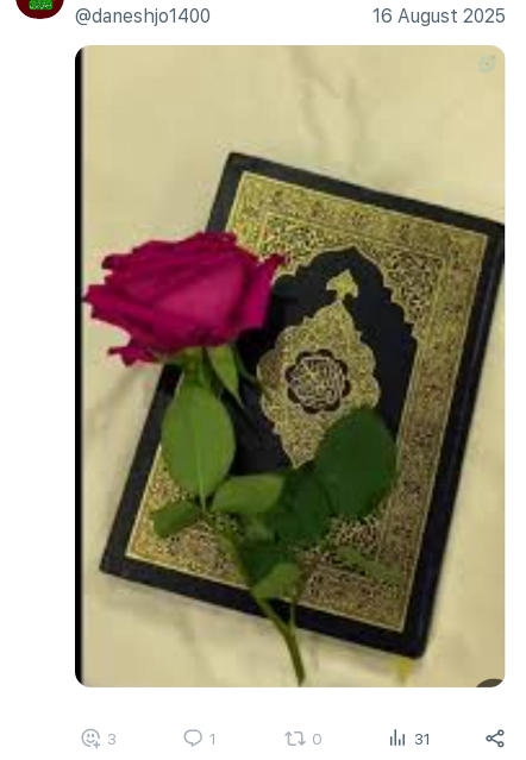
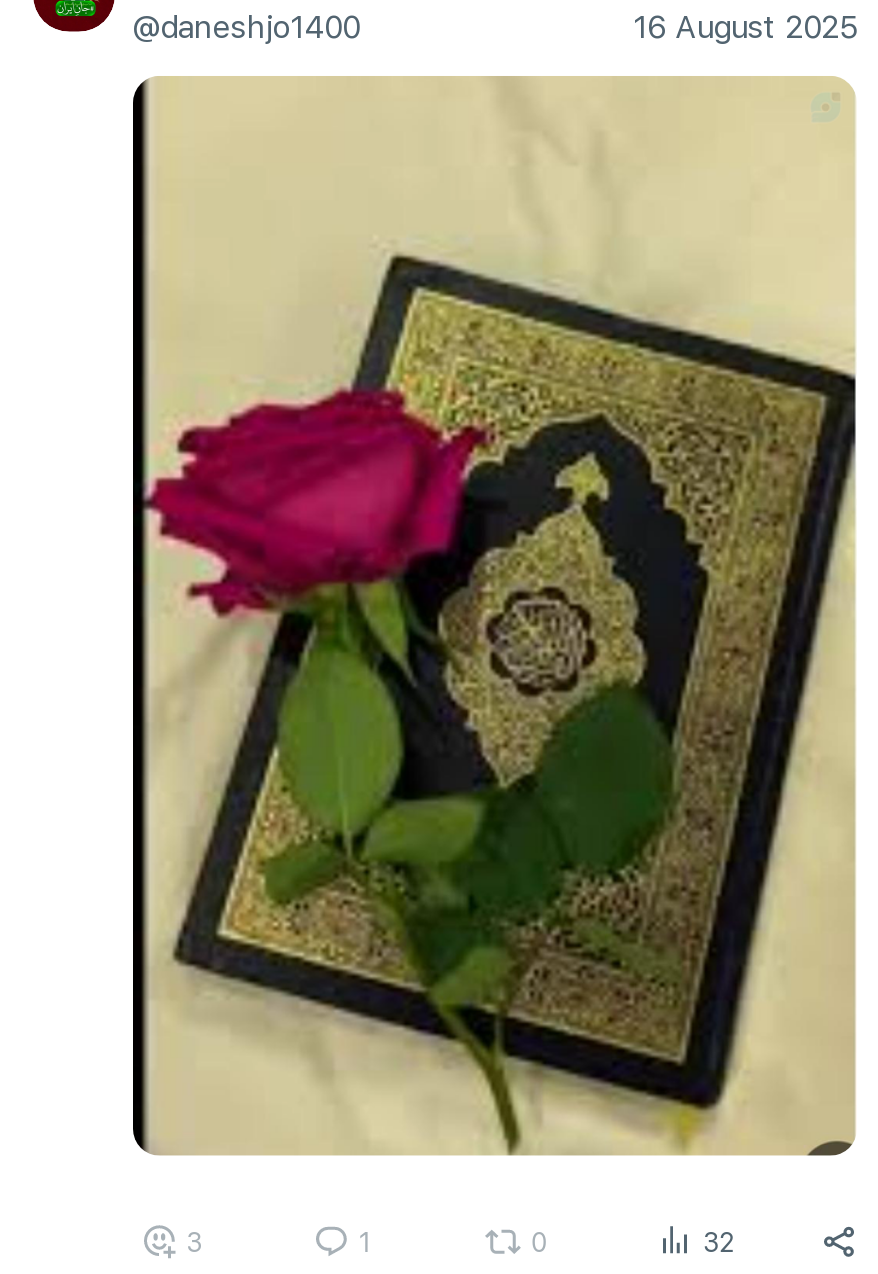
[414,727,431,750] 31 -> [703,1223,735,1261] 32

